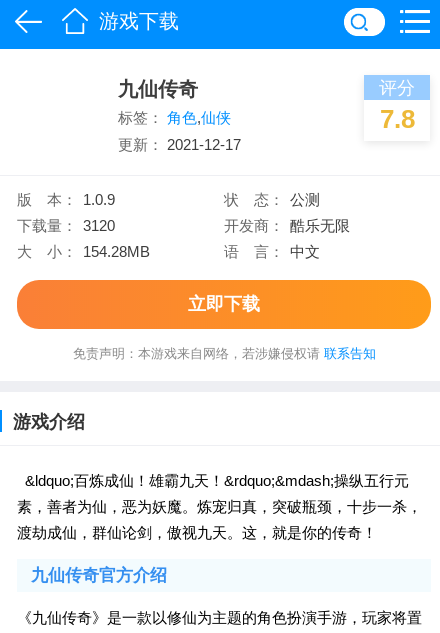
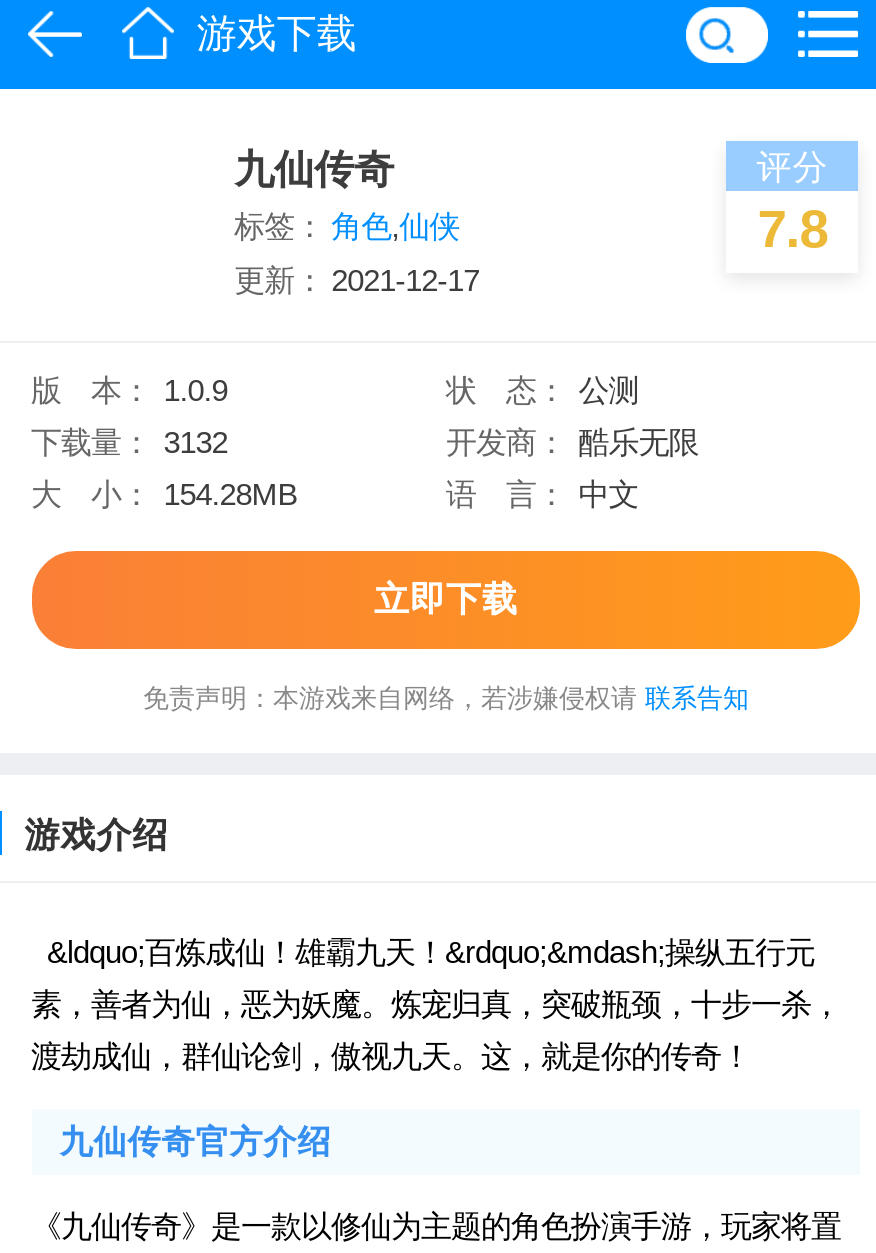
[16,217,115,234] 下载量： 3120 -> [31,425,228,459] 下载量： 3132

